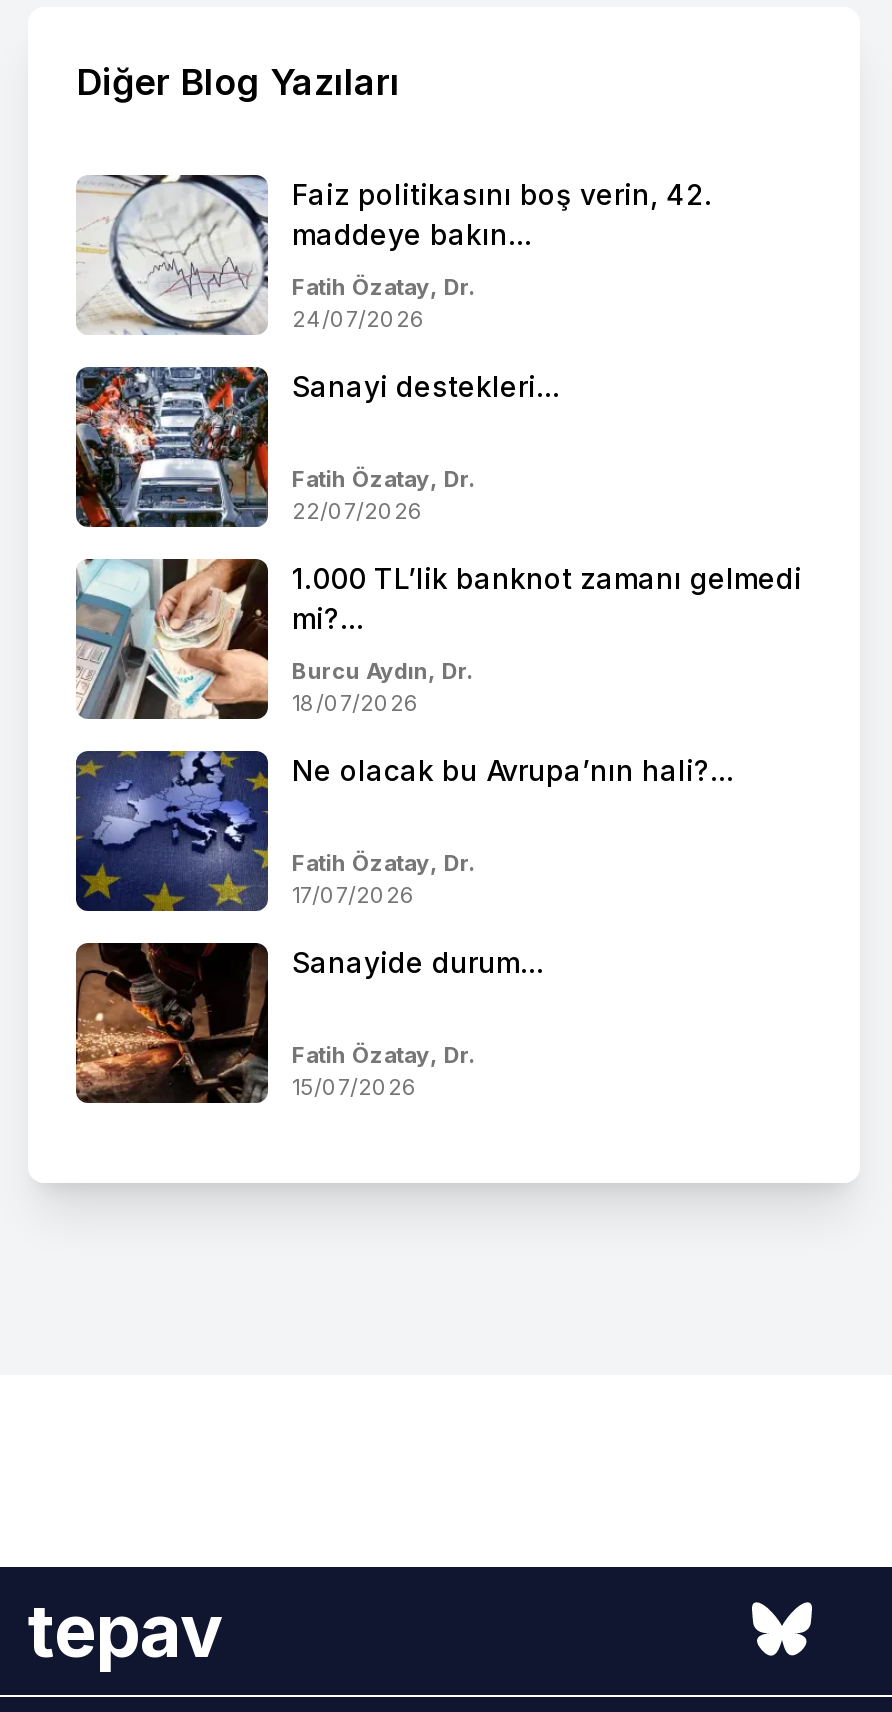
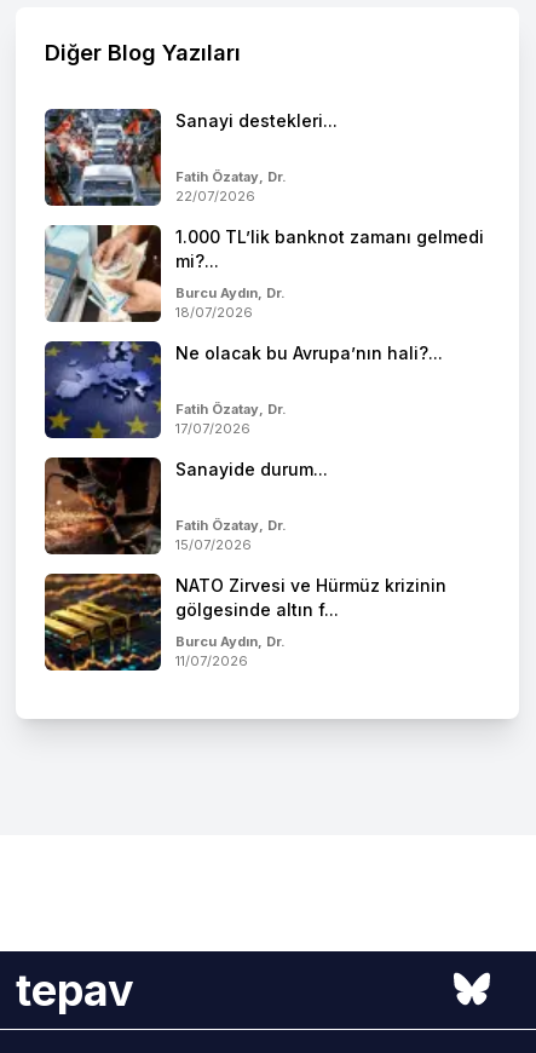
[76,173,712,335] [image] | Faiz politikasını boş verin, 42. | maddeye bakın... | Fatih Özatay, Dr. | 24/07/2026 -> none
moved [72,363,802,1101] -> [42,107,484,553]: [image] | Sanayi destekleri... | Fatih Özatay, Dr. | ... | Fatih Özatay, Dr. | 15/07/2026
none -> [44,572,446,672] [image] | NATO Zirvesi ve Hürmüz krizinin | gölgesinde altın f... | Burcu Aydın, Dr. | 11/07/2026

